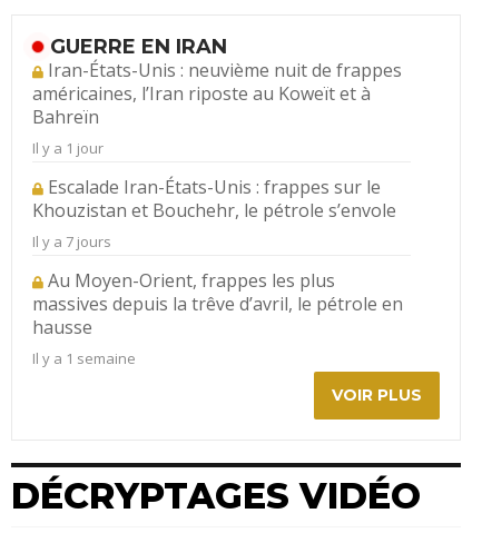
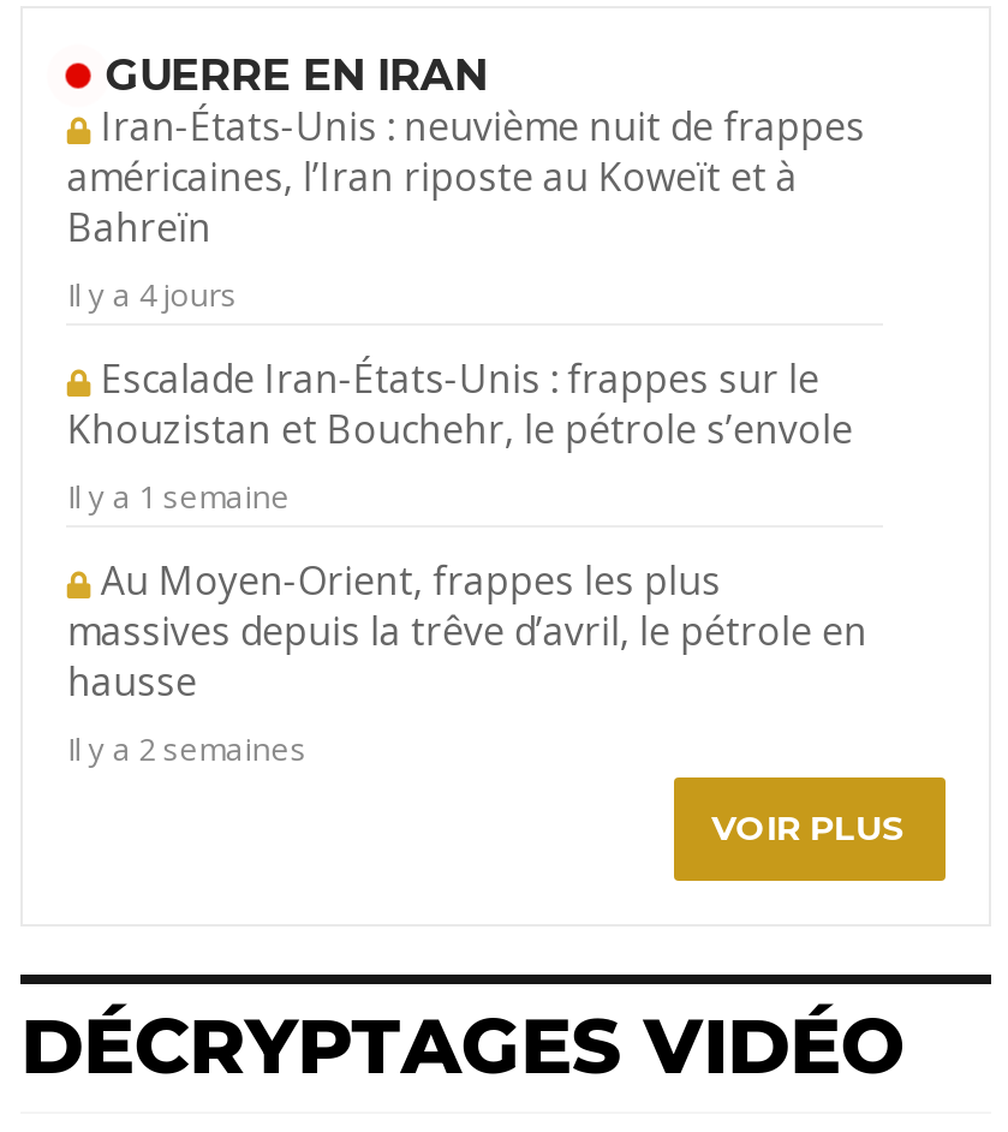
[33,138,104,158] Il y a 1 jour -> [67,272,238,315] Il y a 4 jours
[33,231,112,251] Il y a 7 jours -> [67,474,291,517] Il y a 1 semaine
[33,348,136,368] Il y a 1 semaine -> [67,726,307,769] Il y a 2 semaines

